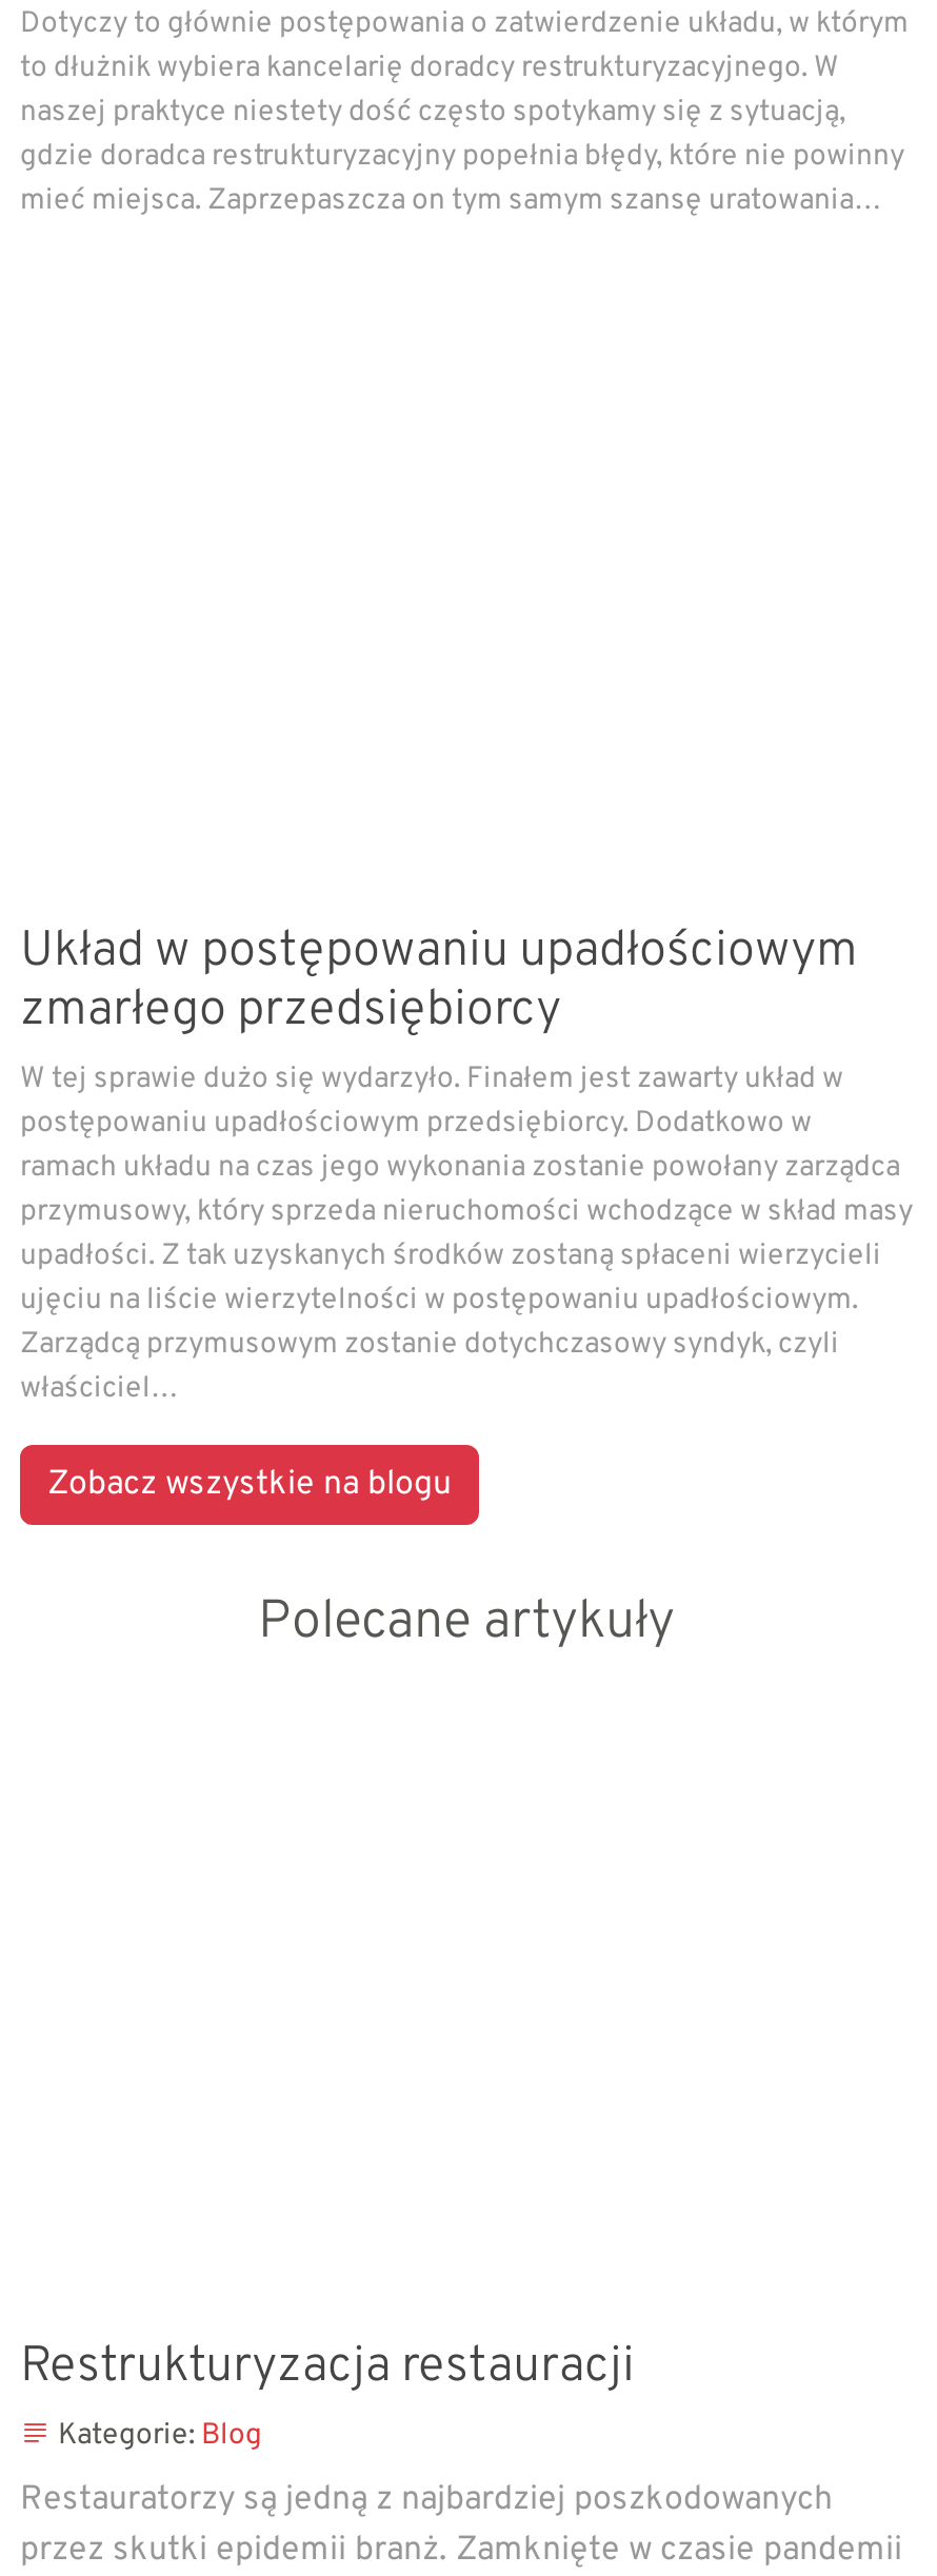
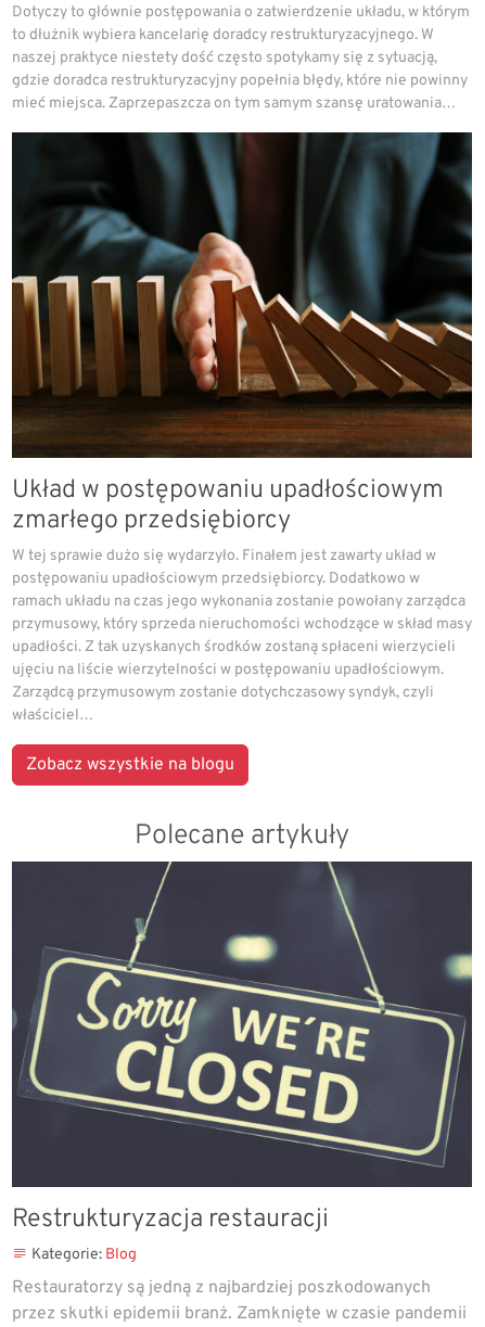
none -> [11,131,473,459] [image]
none -> [11,860,473,1188] [image]

